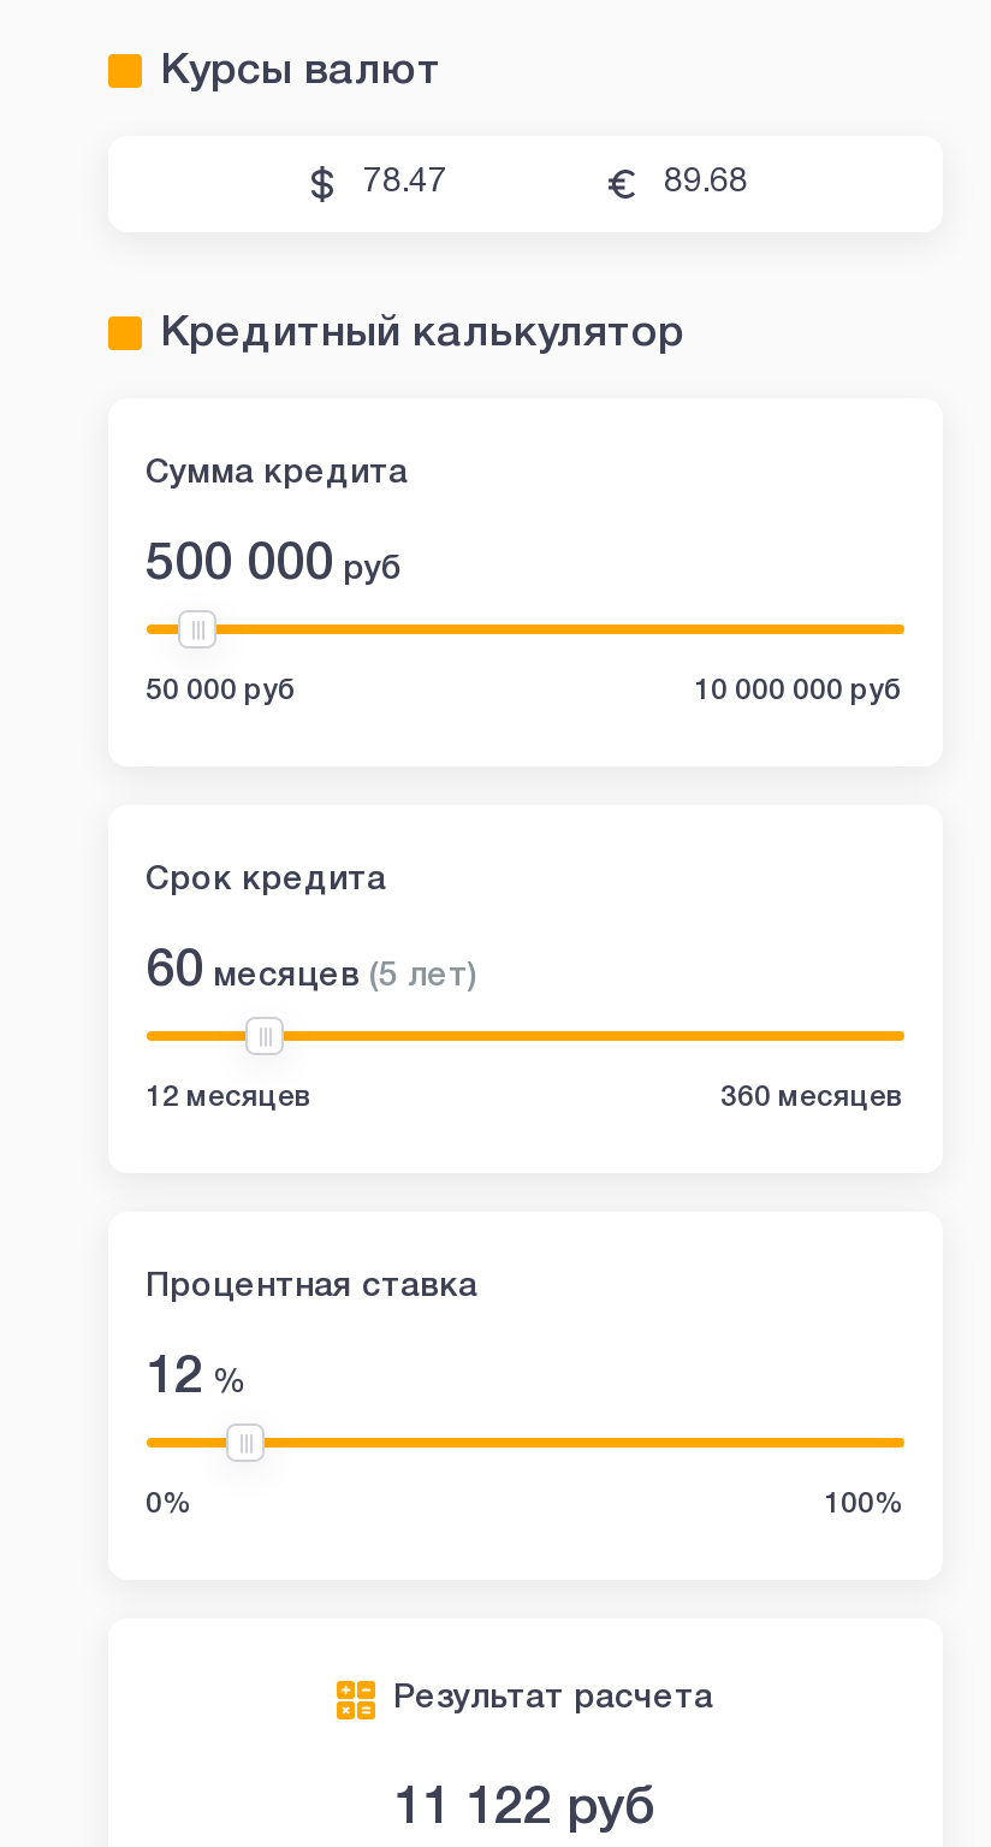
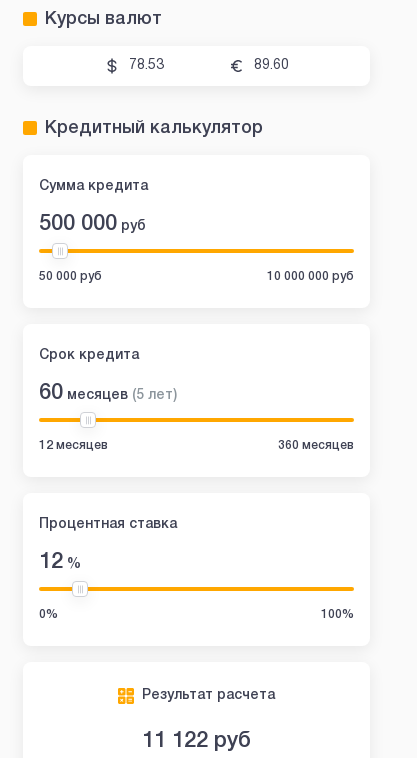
[363,167,447,198] 78.47 -> [129,59,164,72] 78.53
[664,167,748,198] 89.68 -> [254,59,289,72] 89.60

